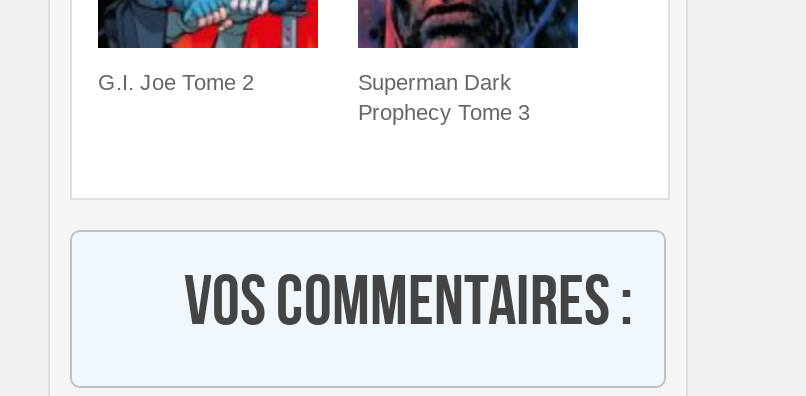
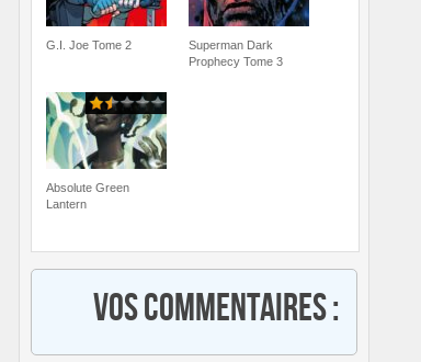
none -> [45,91,168,210] [image] | Absolute Green | Lantern

